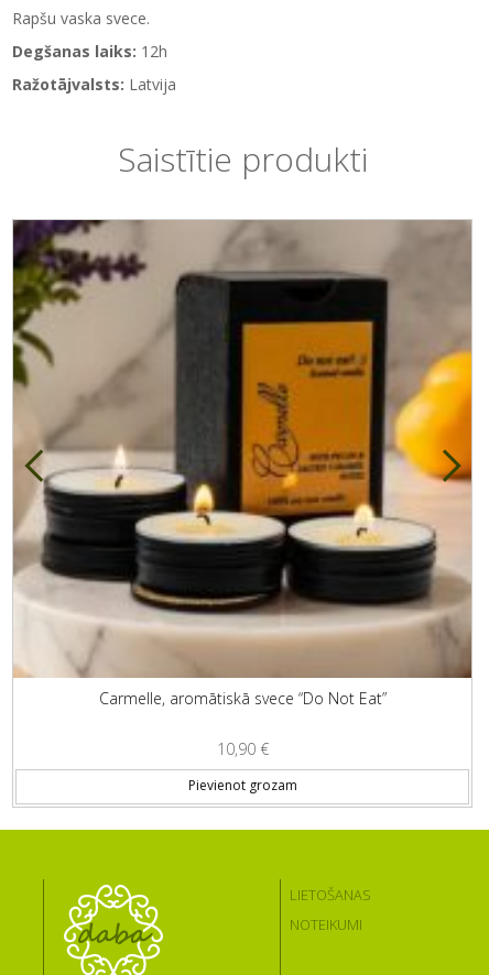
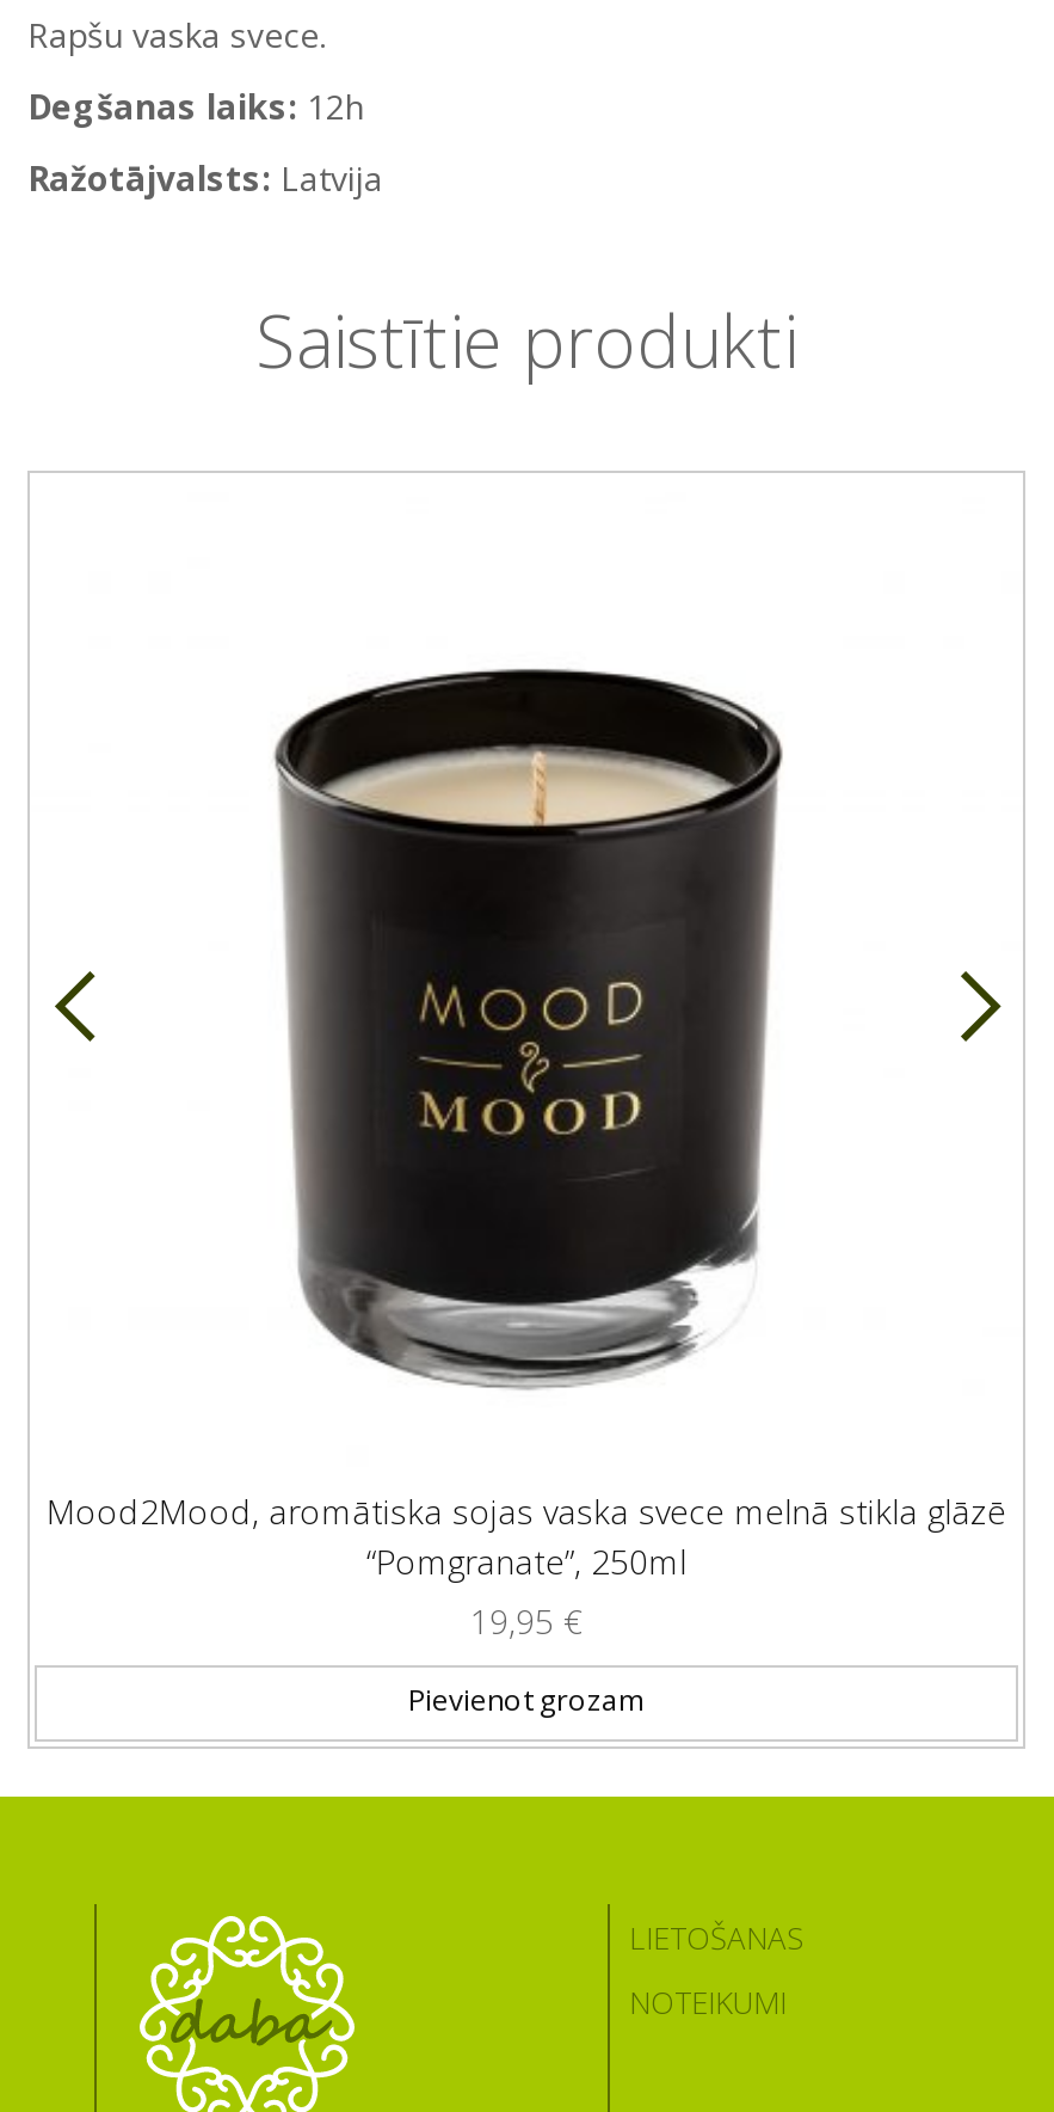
[12,219,472,759] [image] | Carmelle, aromātiskā svece “Do Not Eat” | 10,90 € -> [30,473,1023,1644] [image] | Mood2Mood, aromātiska sojas vaska svece melnā stikla glāzē | “Pomgranate”, 250ml | 19,95 €

